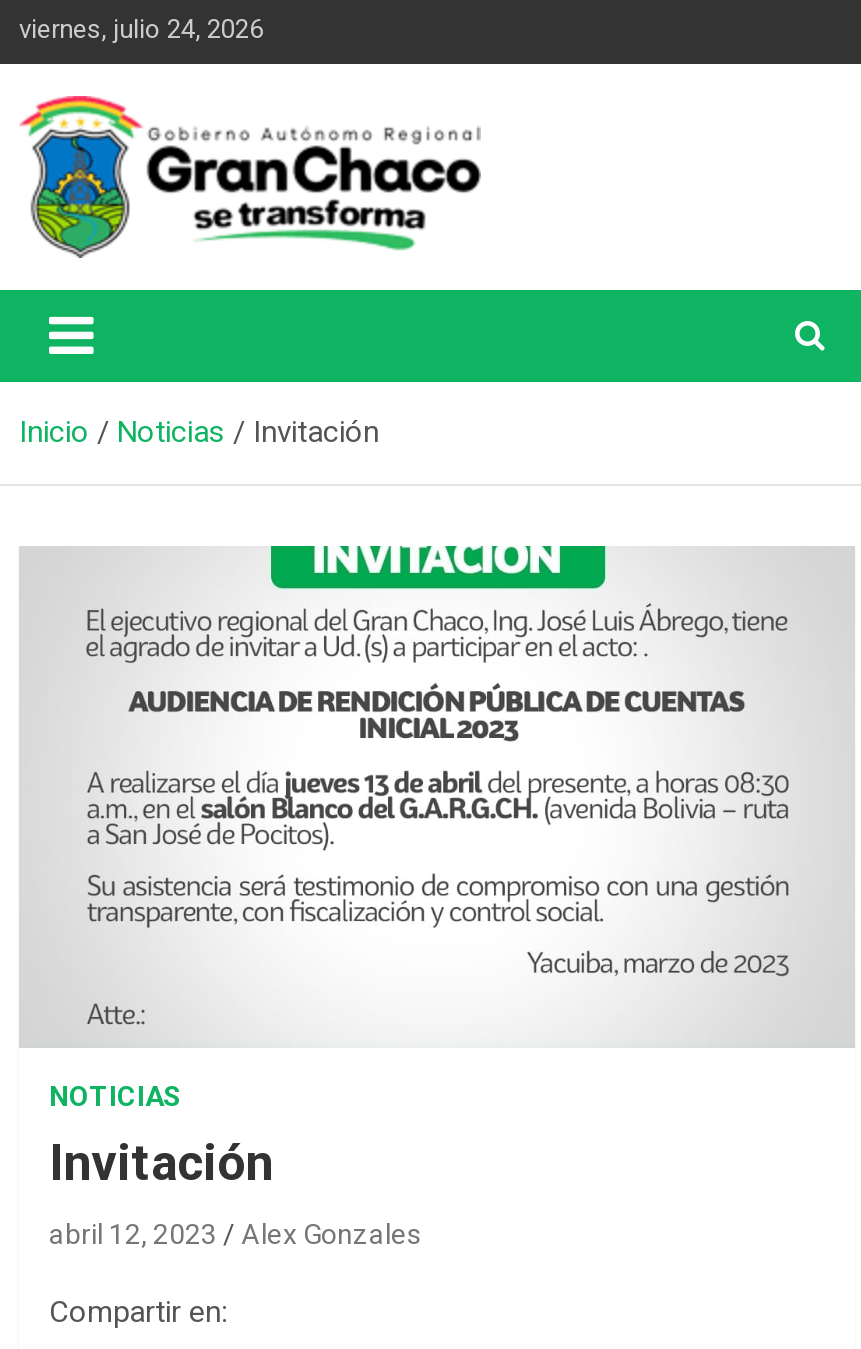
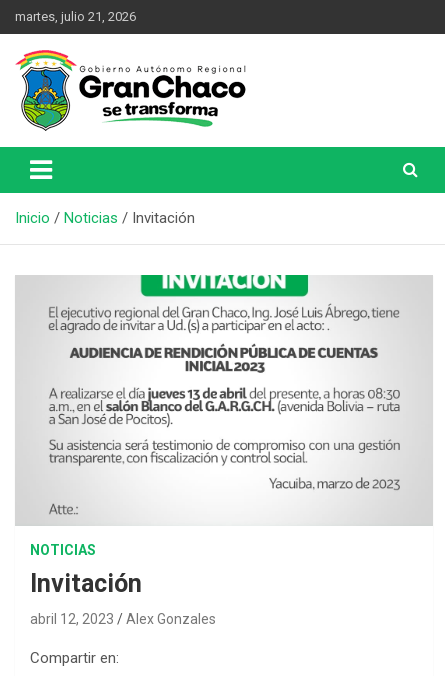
[19,14,263,44] viernes, julio 24, 2026 -> [15,9,136,24] martes, julio 21, 2026

